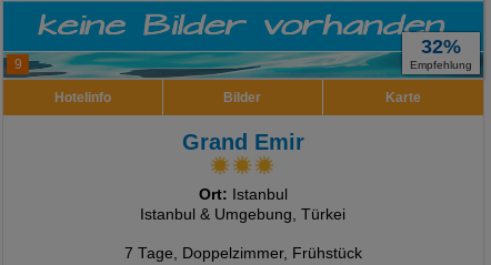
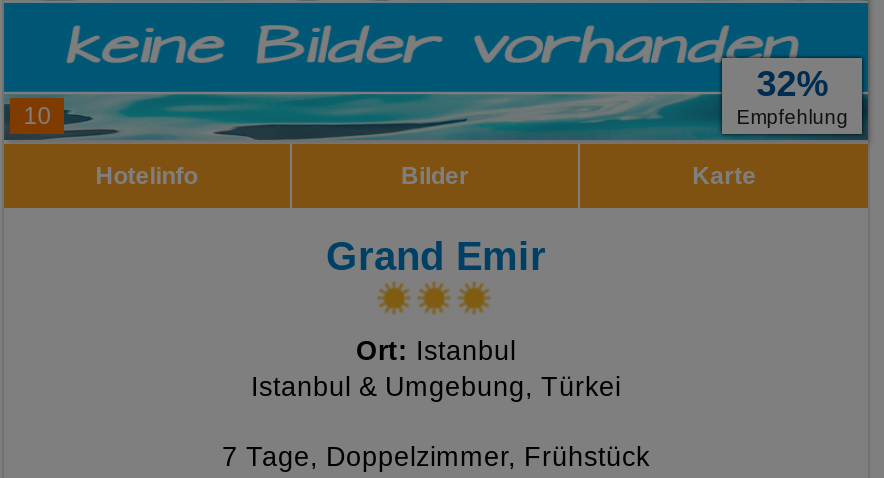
[14,57,22,72] 9 -> [23,102,51,130] 10

